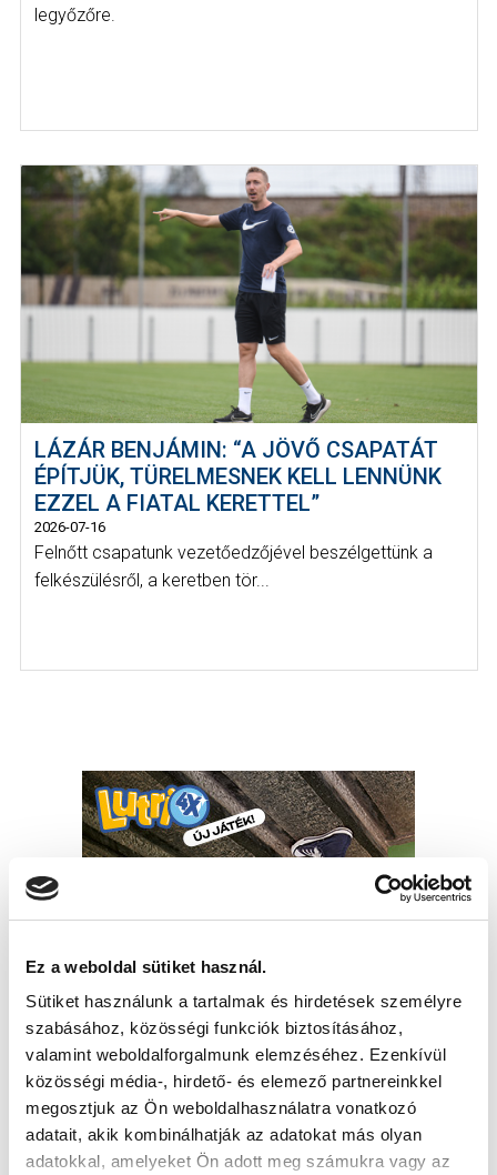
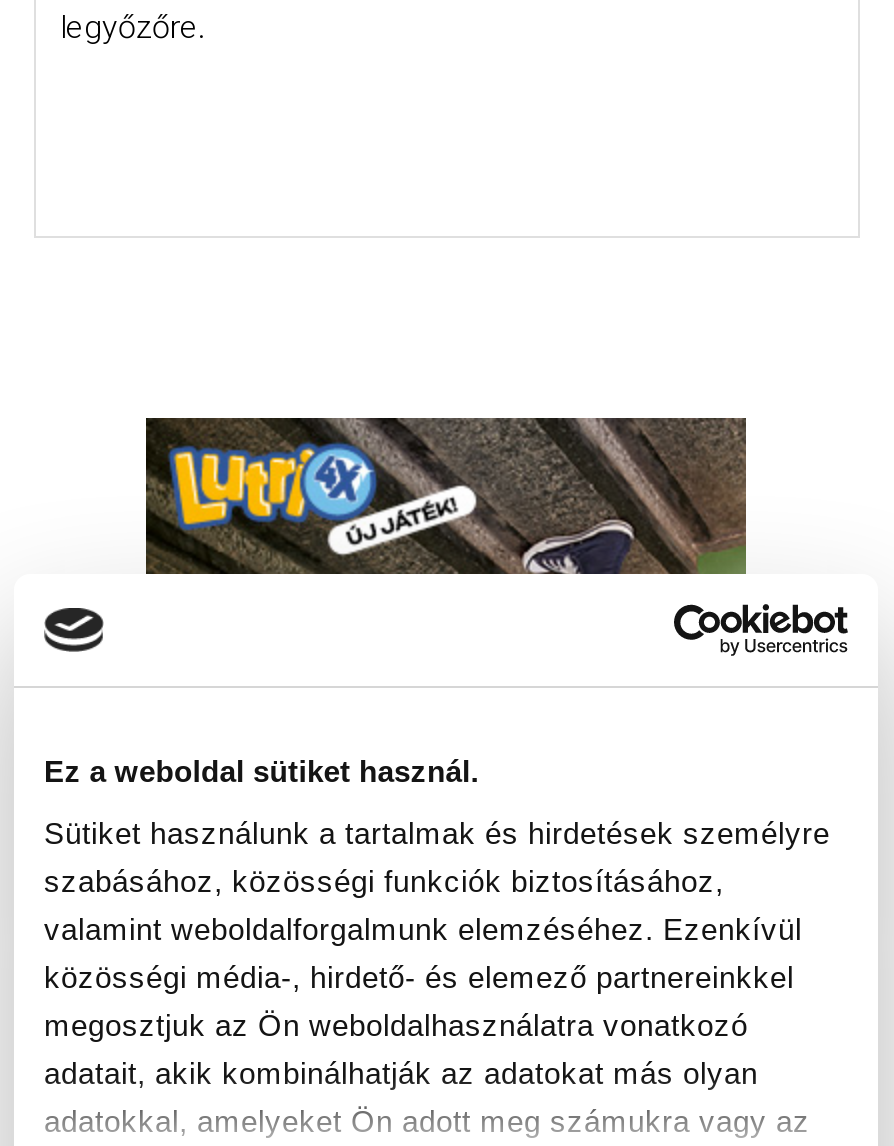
[20,164,478,591] [image] | LÁZÁR BENJÁMIN: “A JÖVŐ CSAPATÁT | ÉPÍTJÜK, TÜRELMESNEK KELL LENNÜNK | EZZEL A FIATAL KERETTEL” | 2026-07-16 | Felnőtt csapatunk vezetőedzőjével beszélgettünk a | felkészülésről, a keretben tör... -> none

